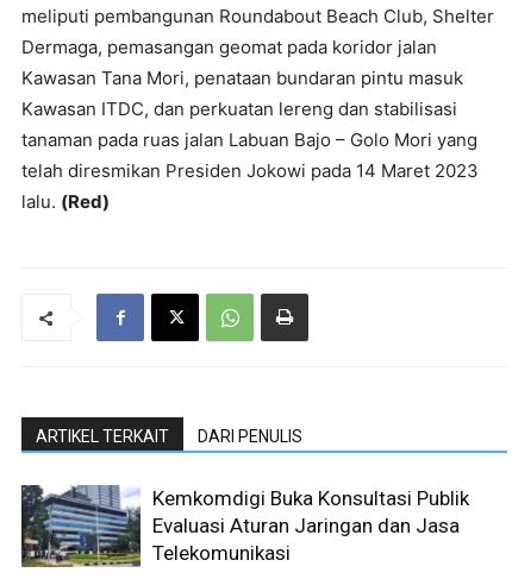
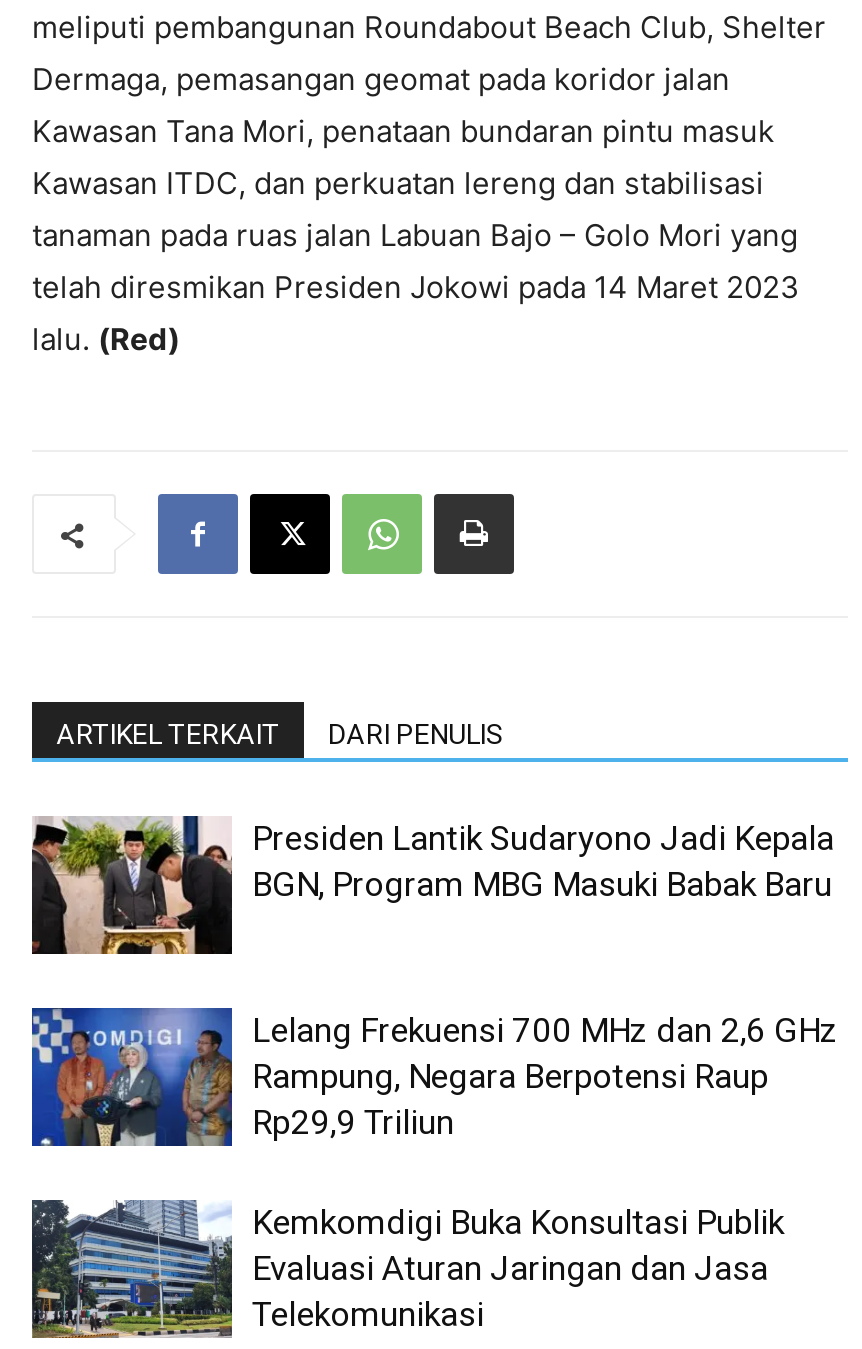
none -> [30,1006,838,1148] [image] | Lelang Frekuensi 700 MHz dan 2,6 GHz | Rampung, Negara Berpotensi Raup | Rp29,9 Triliun
none -> [32,816,834,956] [image] | Presiden Lantik Sudaryono Jadi Kepala | BGN, Program MBG Masuki Babak Baru

